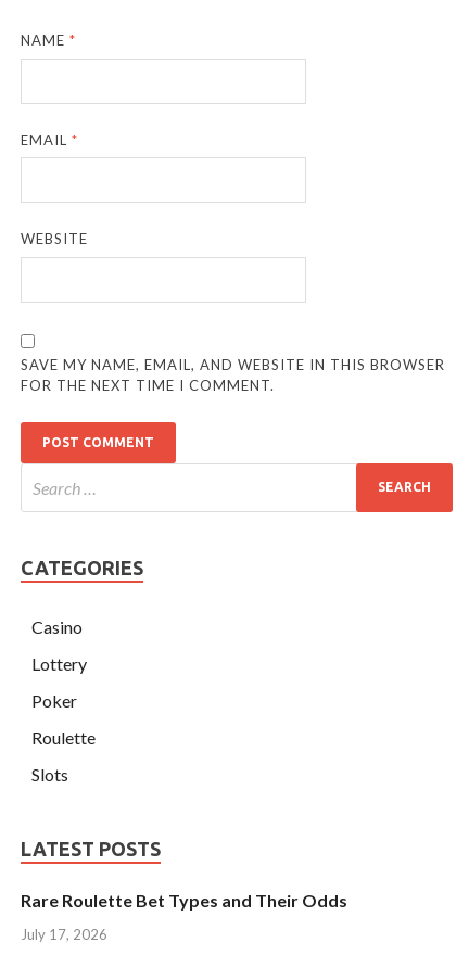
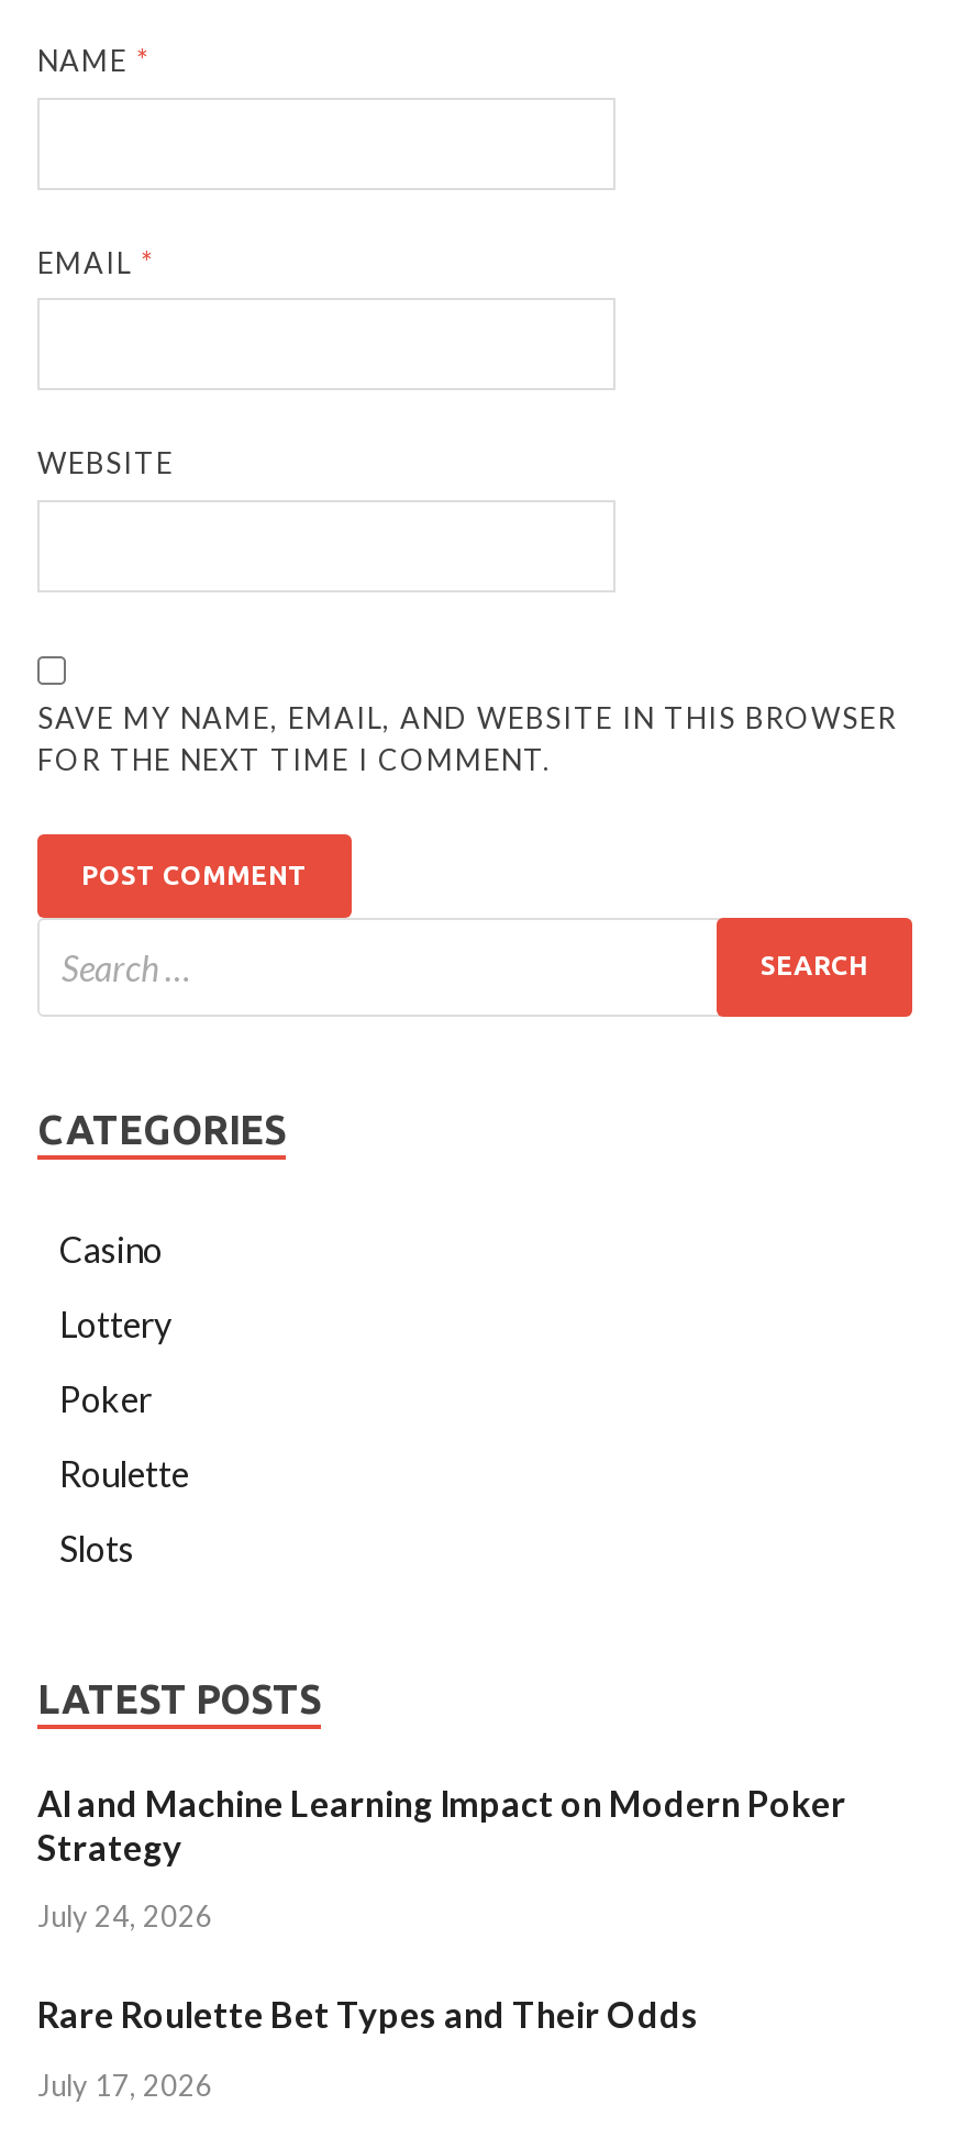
none -> [37,1781,846,1934] AI and Machine Learning Impact on Modern Poker | Strategy | July 24, 2026

